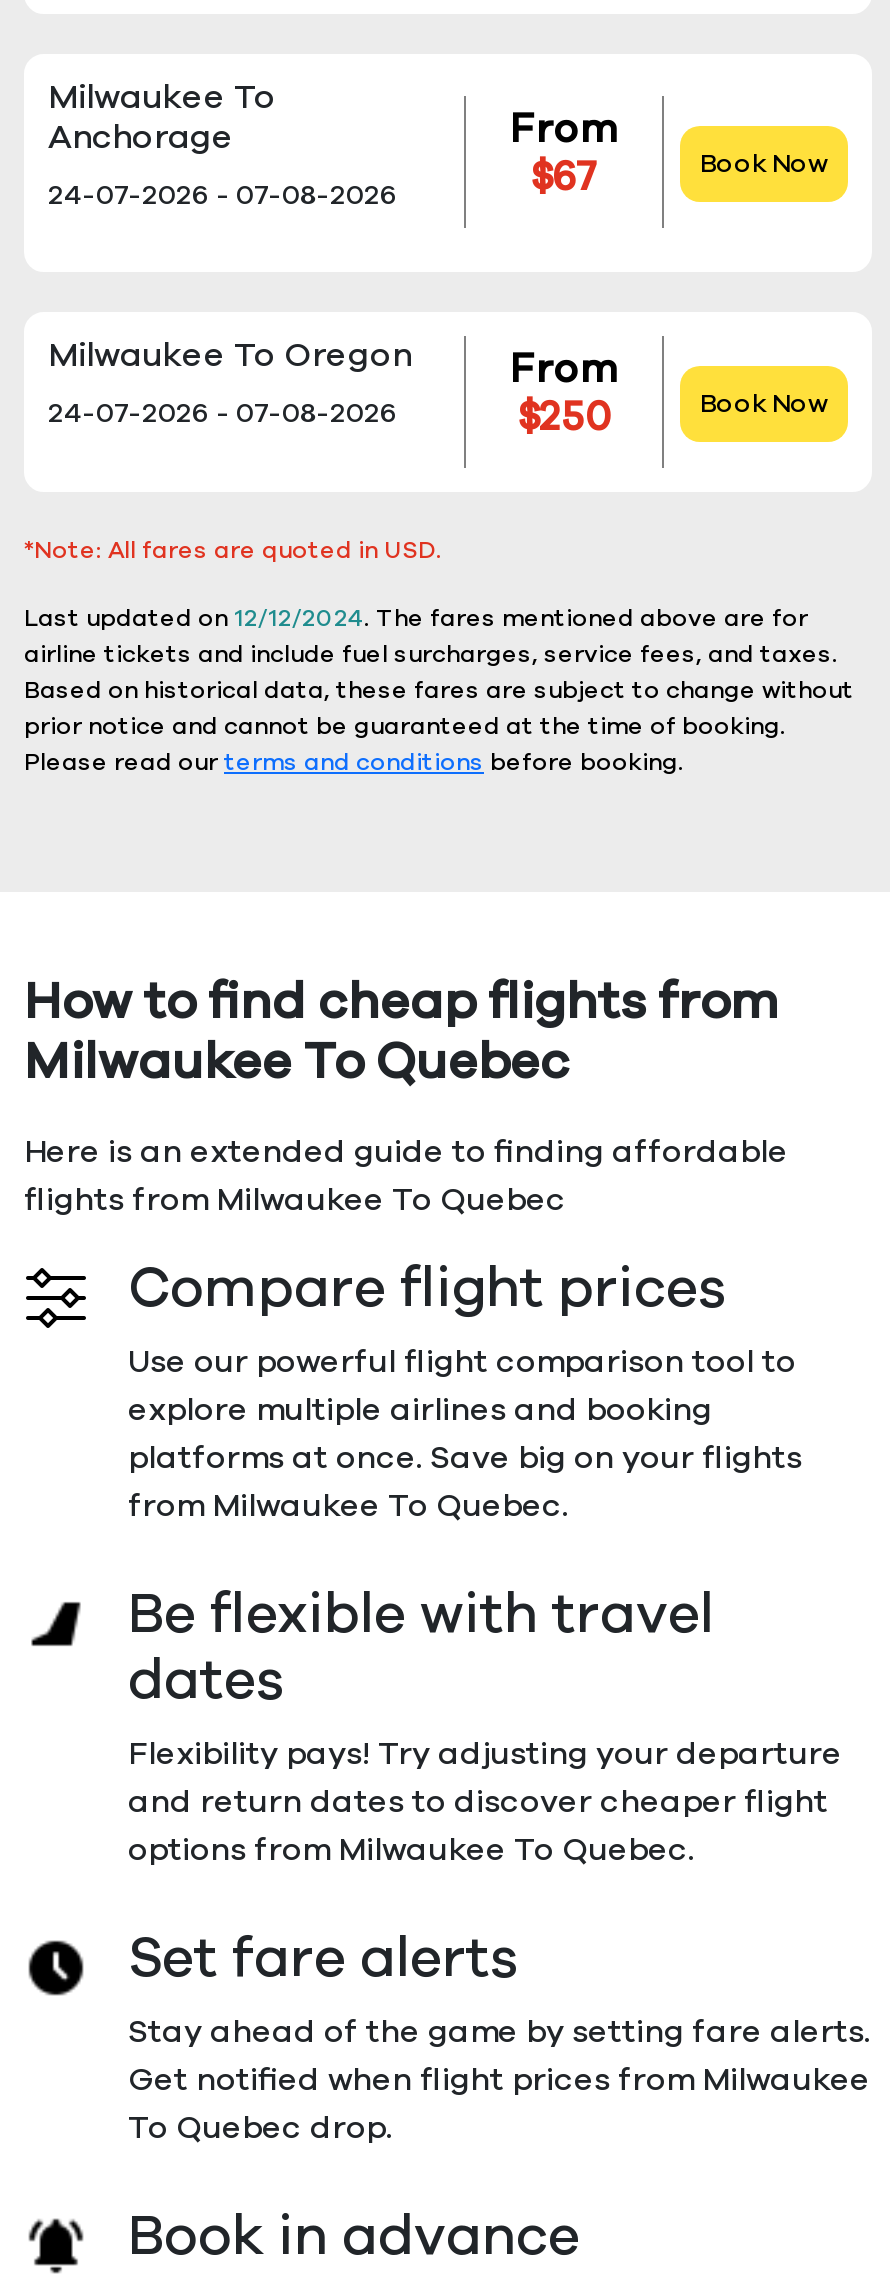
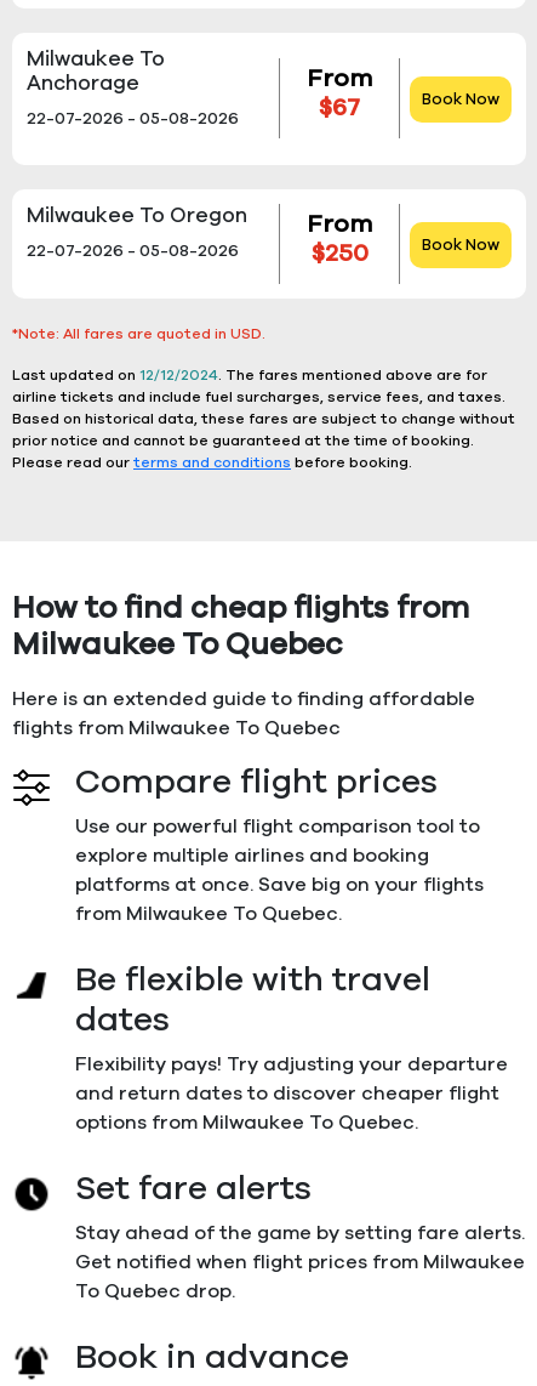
[48,176,398,214] 24-07-2026 - 07-08-2026 -> [27,107,239,130] 22-07-2026 - 05-08-2026
[48,395,398,433] 24-07-2026 - 07-08-2026 -> [27,240,239,263] 22-07-2026 - 05-08-2026

